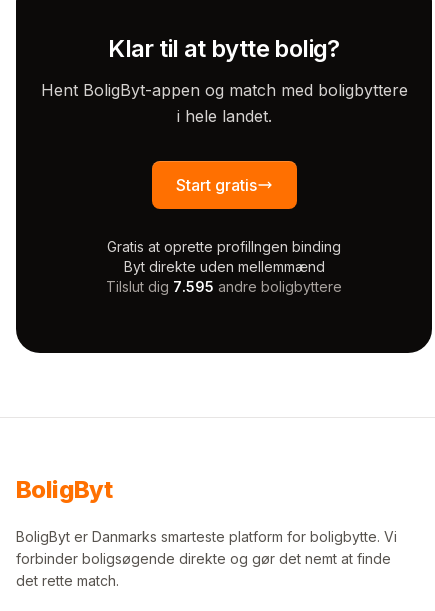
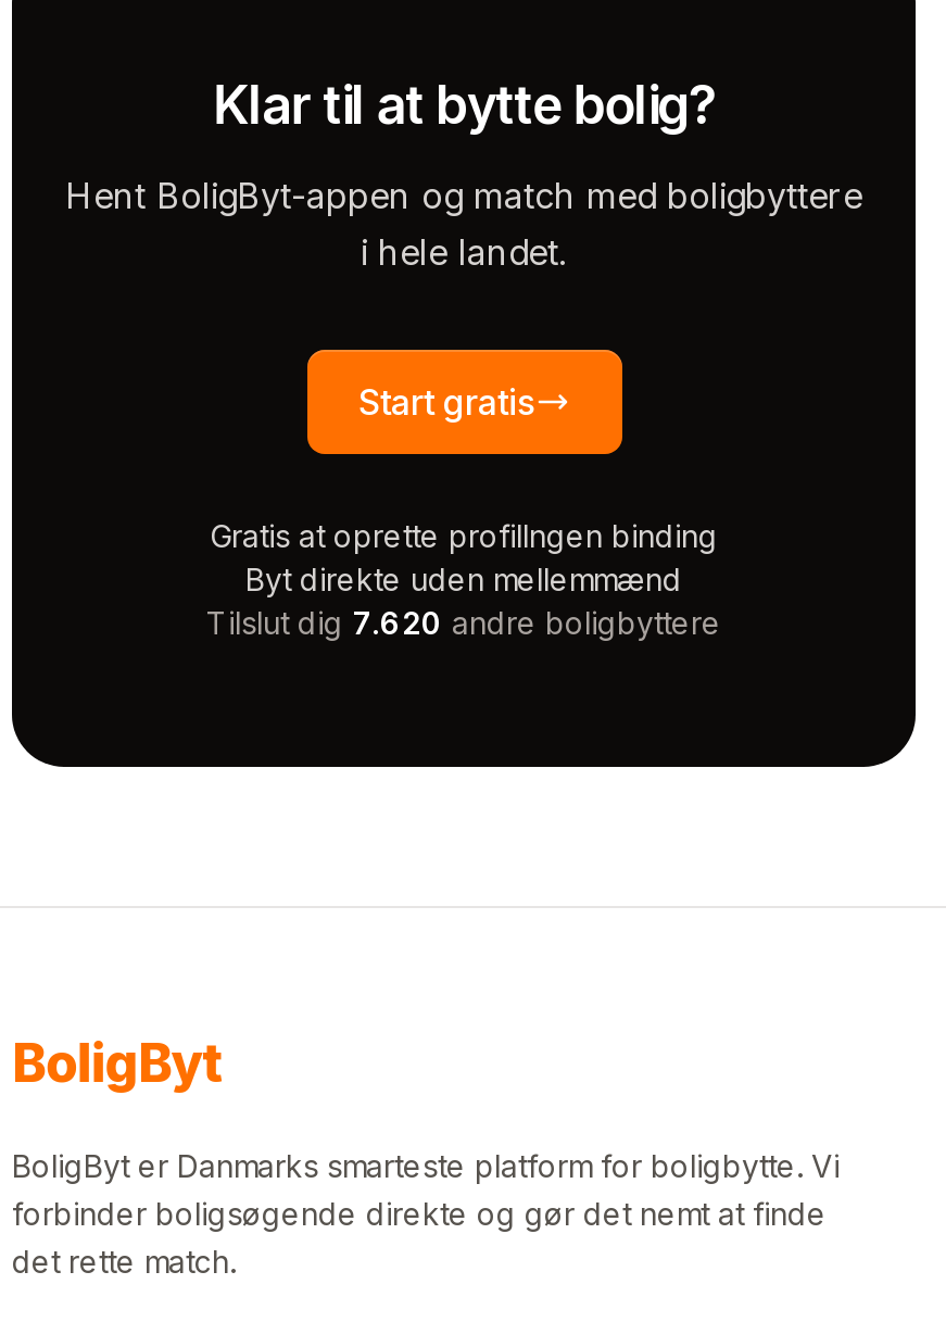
[106,278,342,295] Tilslut dig 7.595 andre boligbyttere -> [206,604,721,641] Tilslut dig 7.620 andre boligbyttere

